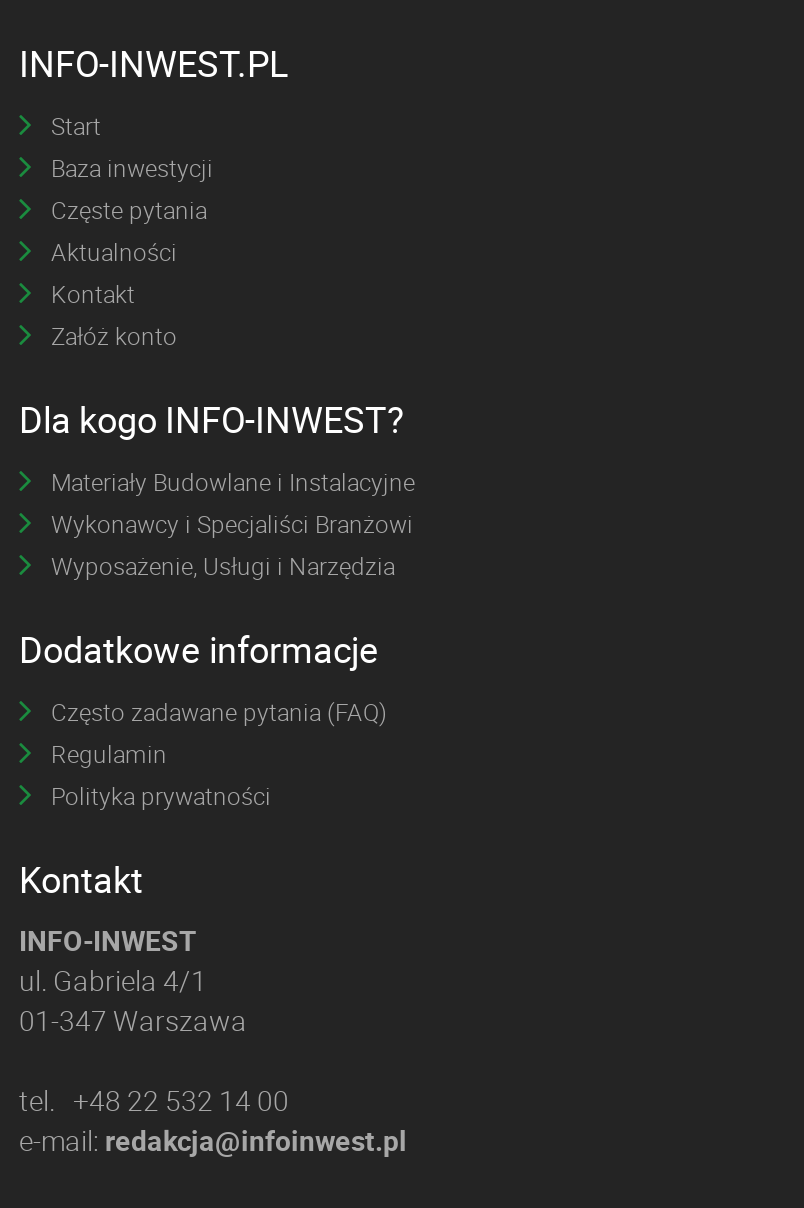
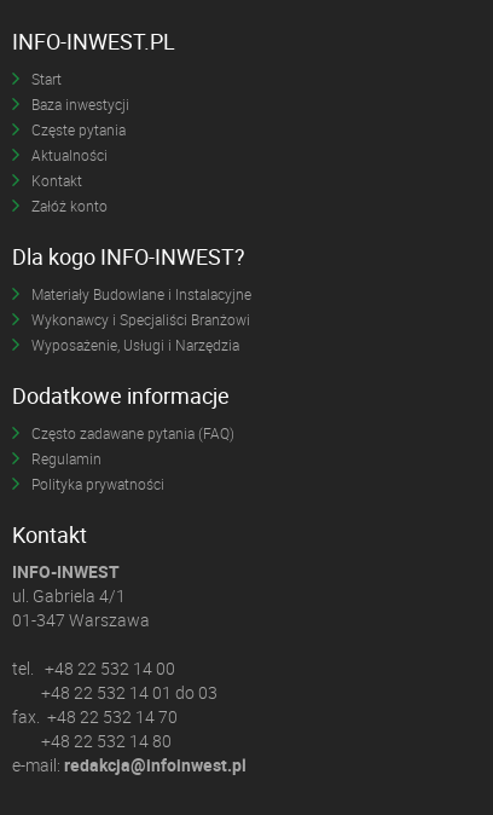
none -> [12,681,217,752] +48 22 532 14 01 do 03 | fax. +48 22 532 14 70 | +48 22 532 14 80

